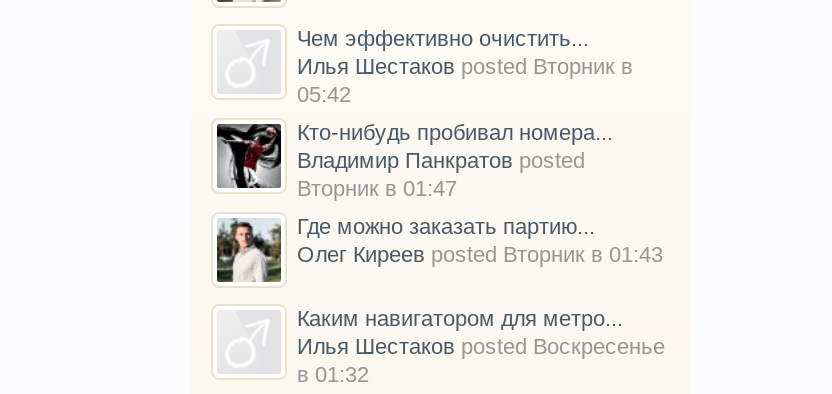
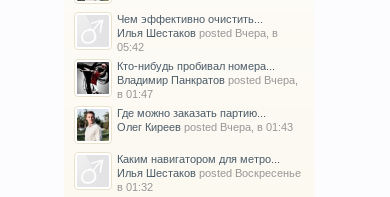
[297,54,633,78] Илья Шестаков posted Вторник в -> [117,27,278,39] Илья Шестаков posted Вчера, в
[297,148,585,200] Владимир Панкратов posted | Вторник в 01:47 -> [117,74,298,100] Владимир Панкратов posted Вчера, | в 01:47
[297,242,663,266] Олег Киреев posted Вторник в 01:43 -> [117,121,293,133] Олег Киреев posted Вчера, в 01:43

